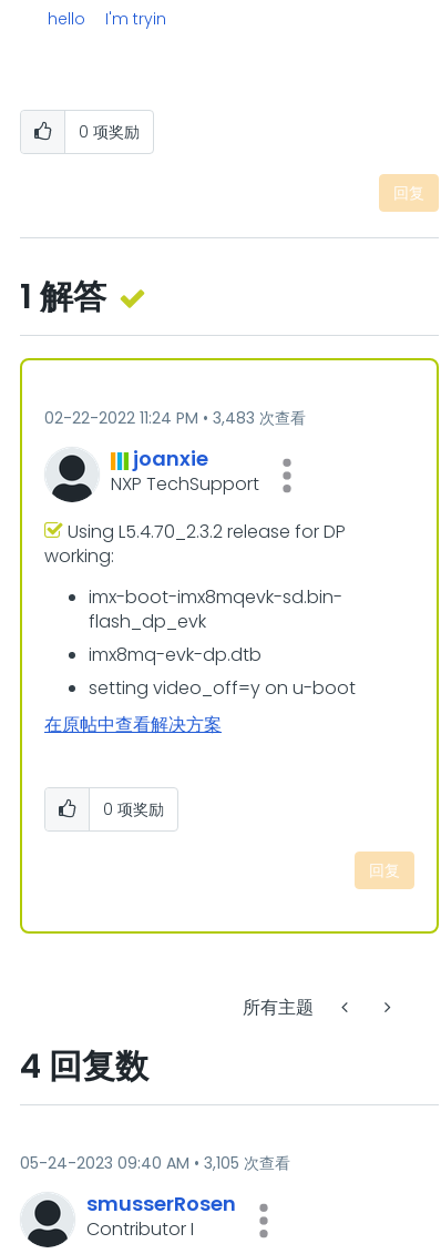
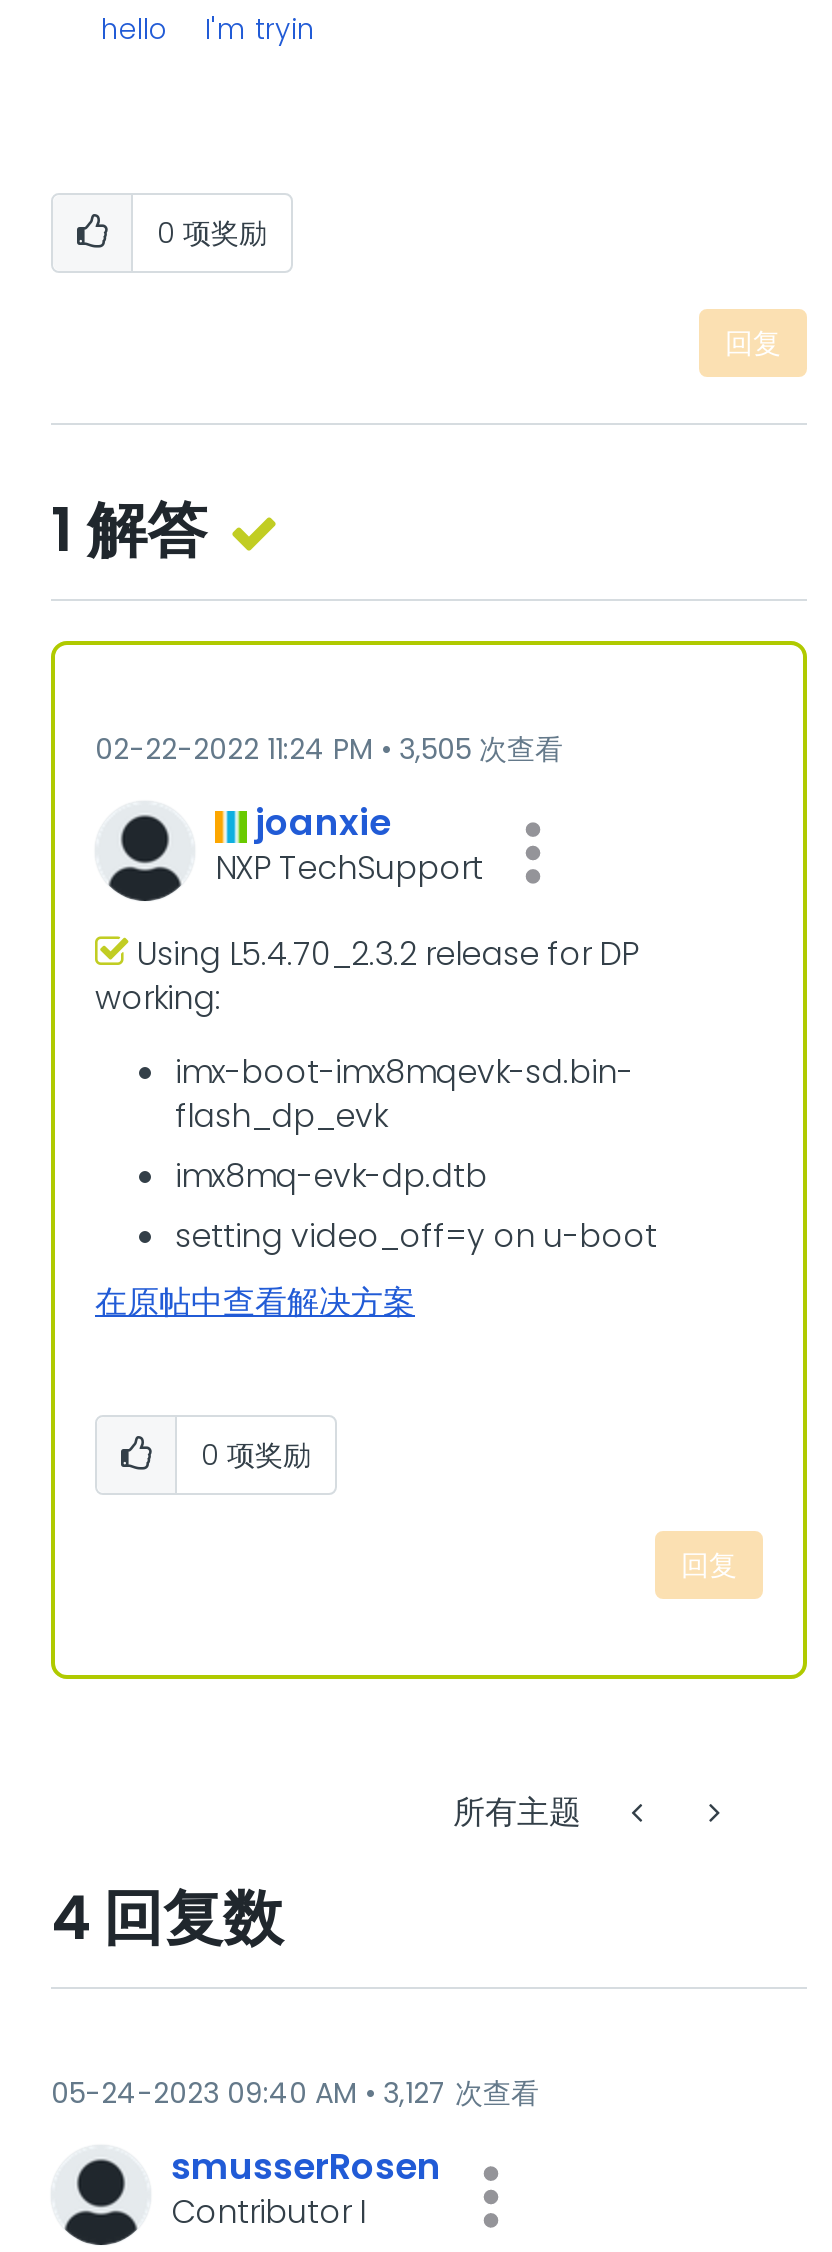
[44,407,306,429] 02-22-2022 11:24 PM 3,483 次查看 -> [95,729,563,769] 02-22-2022 11:24 PM 3,505 次查看
[20,1152,290,1174] 05-24-2023 09:40 AM 3,105 次查看 -> [51,2073,539,2113] 05-24-2023 09:40 AM 3,127 次查看

